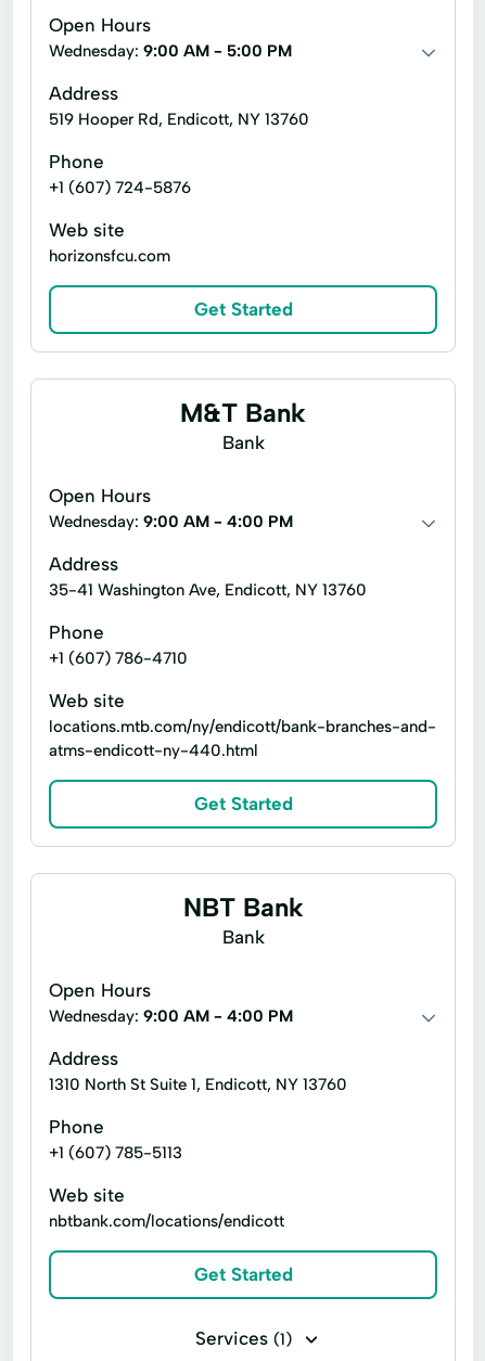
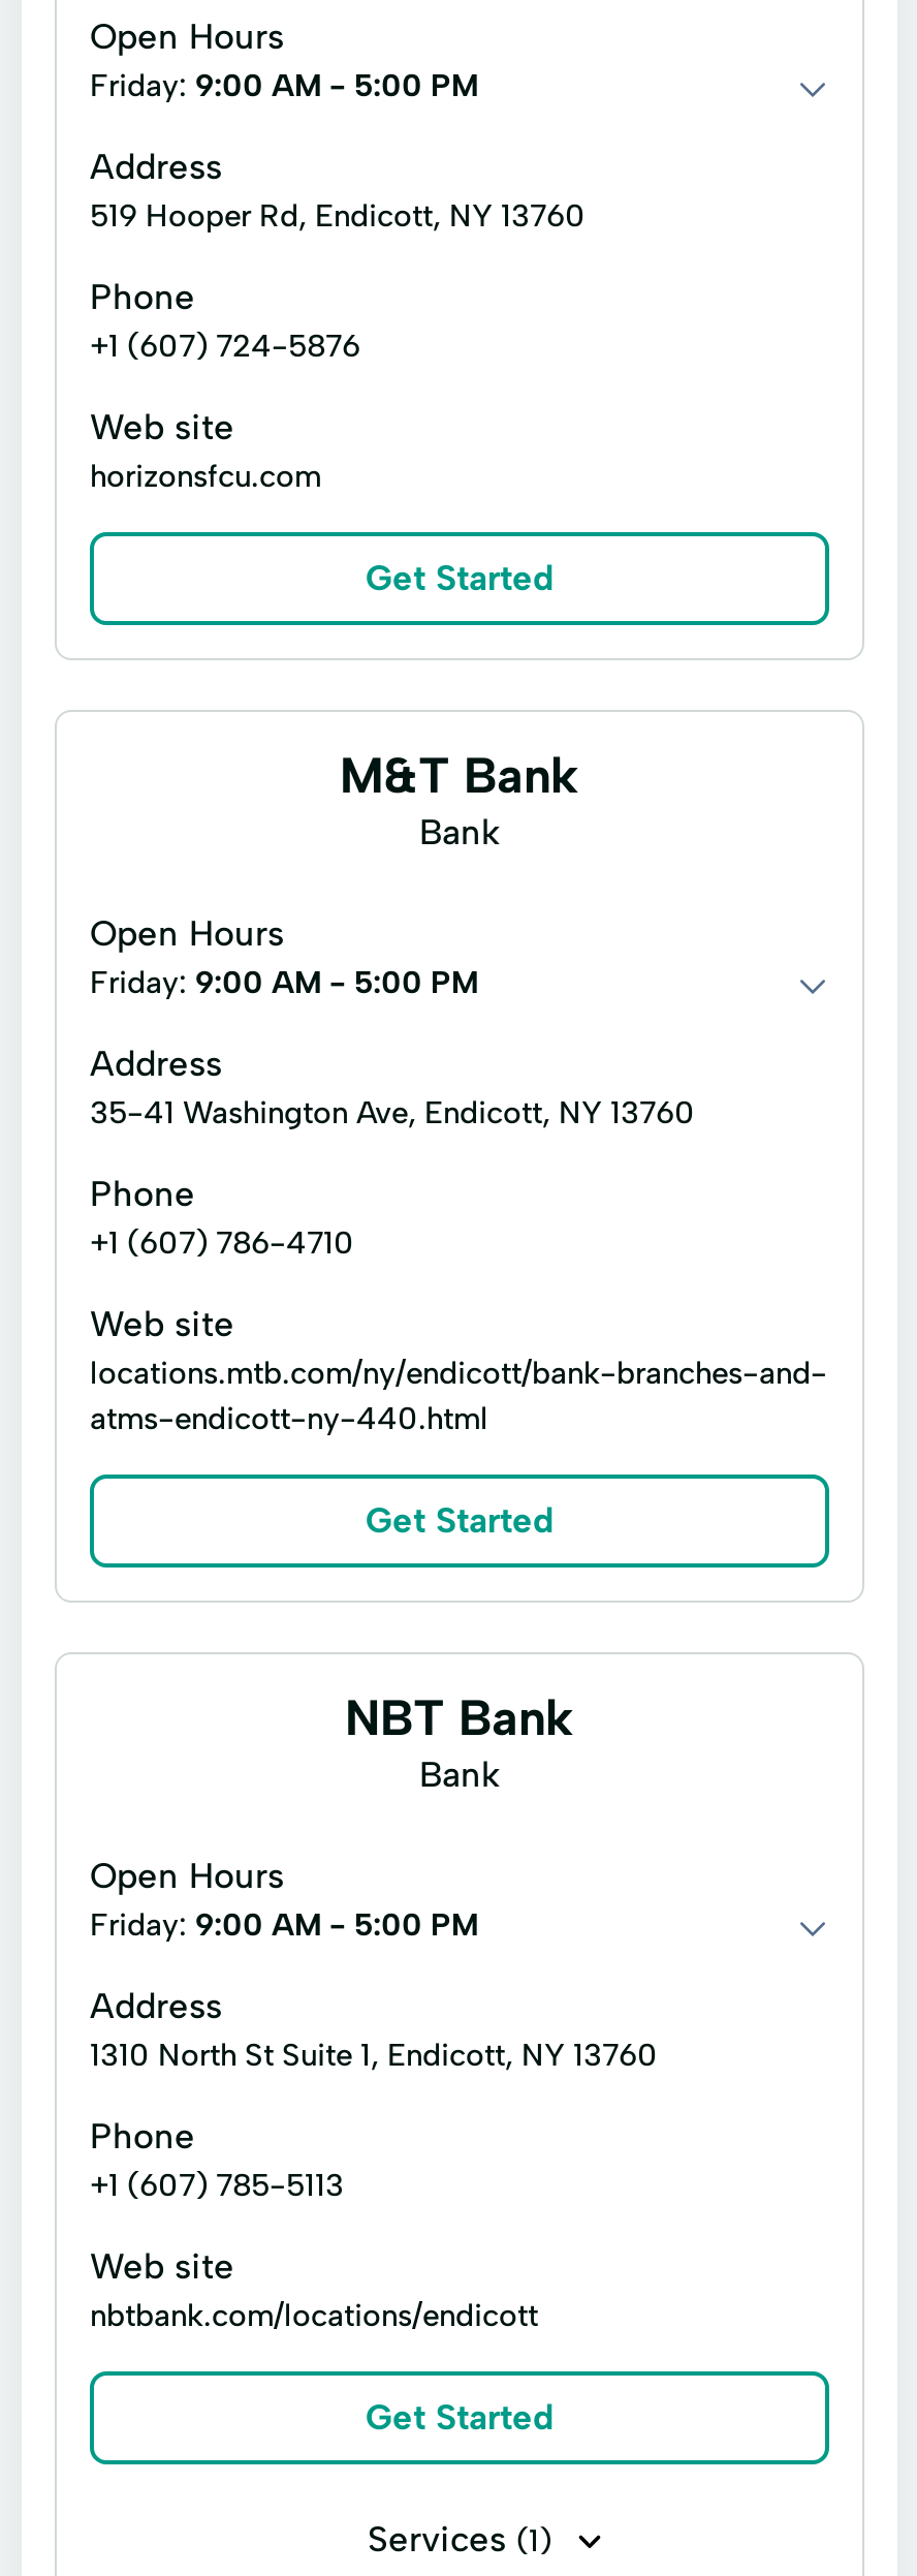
[49,41,292,61] Wednesday: 9:00 AM - 5:00 PM -> [90,67,478,104] Friday: 9:00 AM - 5:00 PM
[49,512,293,531] Wednesday: 9:00 AM - 4:00 PM -> [90,964,478,1001] Friday: 9:00 AM - 5:00 PM
[49,1006,293,1026] Wednesday: 9:00 AM - 4:00 PM -> [90,1906,478,1944] Friday: 9:00 AM - 5:00 PM

